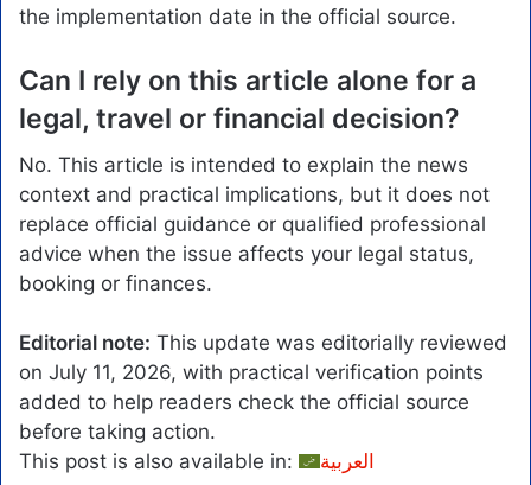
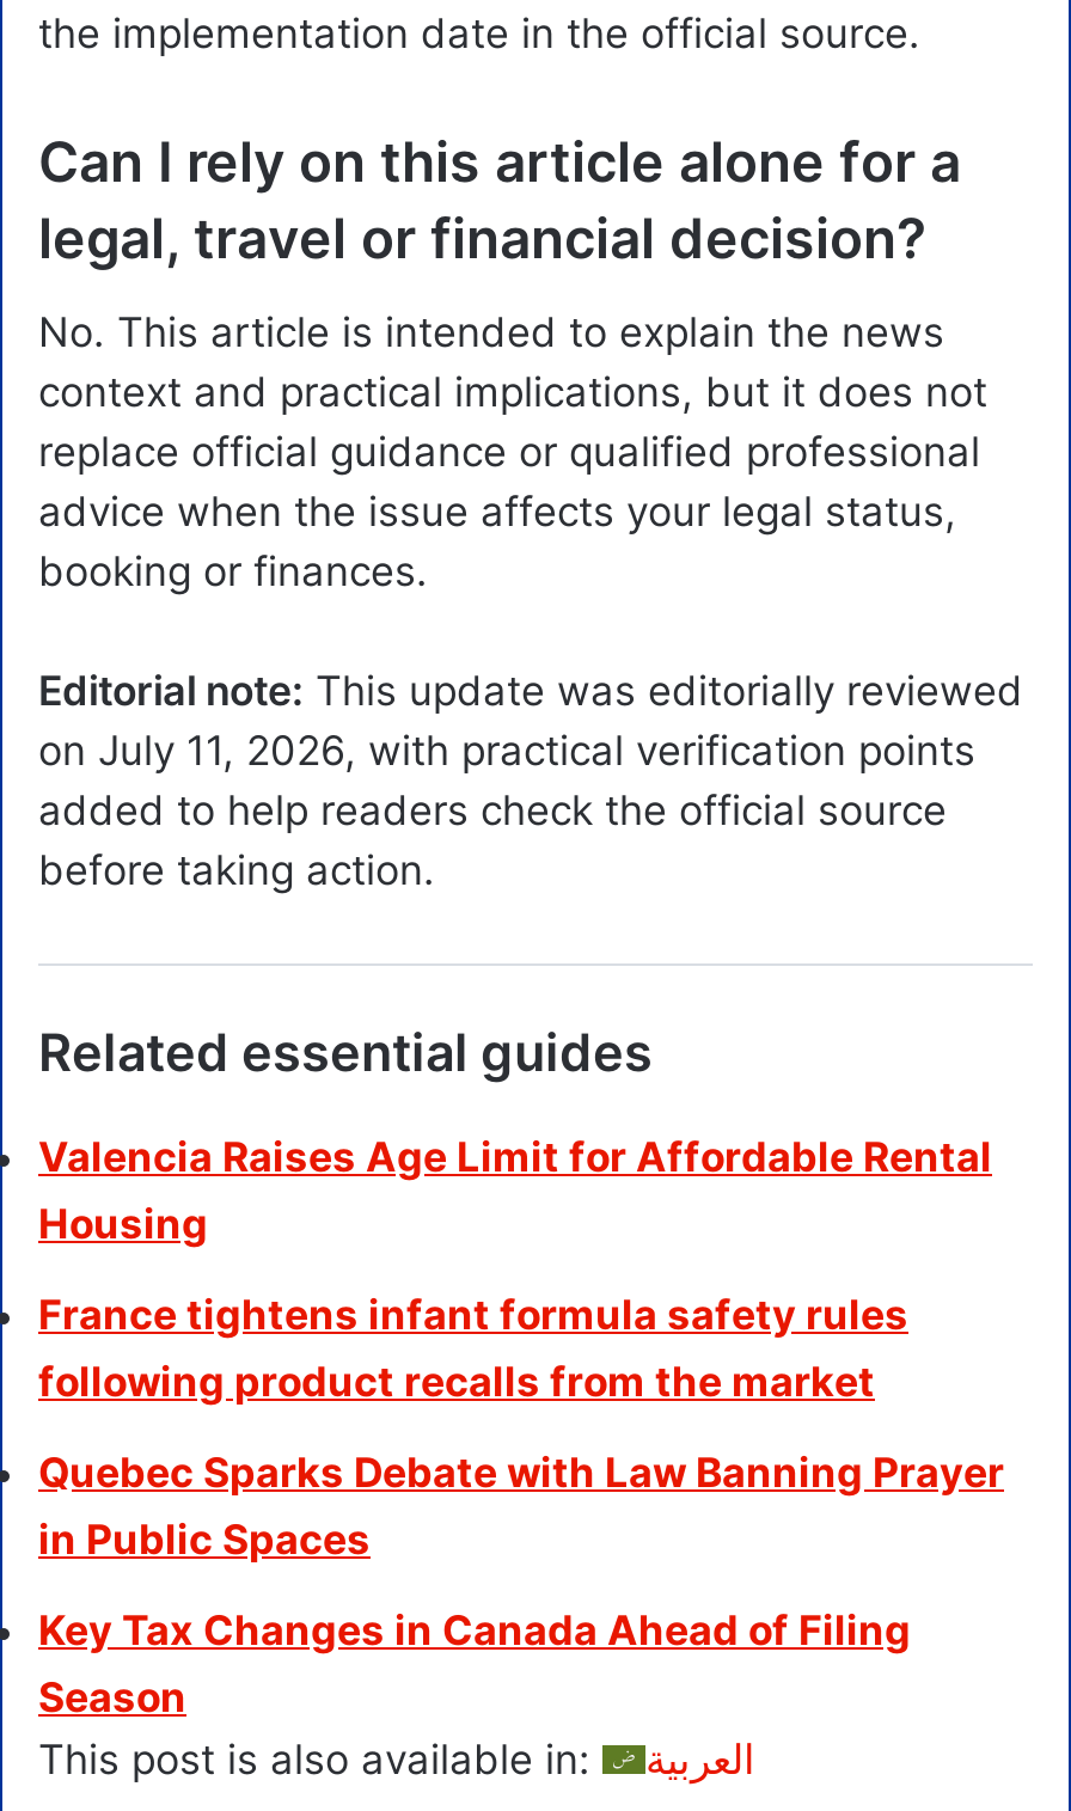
none -> [38,1021,1004,1722] Related essential guides | Valencia Raises Age Limit for Affordable Rental | Housing | France tightens infant formula safety rules | following product recalls from the market | Quebec Sparks Debate with Law Banning Prayer | in Public Spaces | Key Tax Changes in Canada Ahead of Filing | Season

